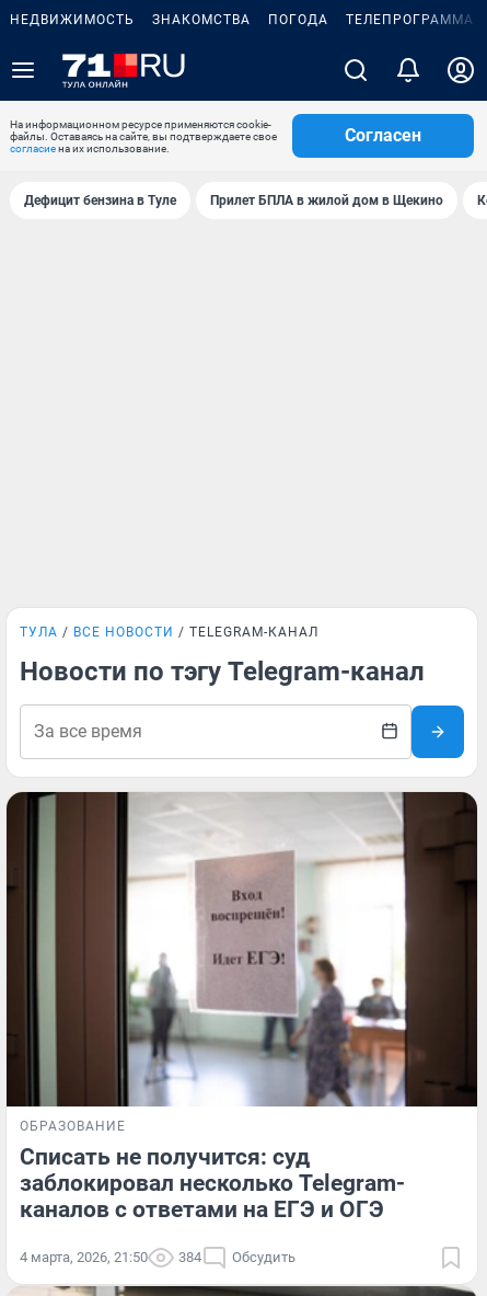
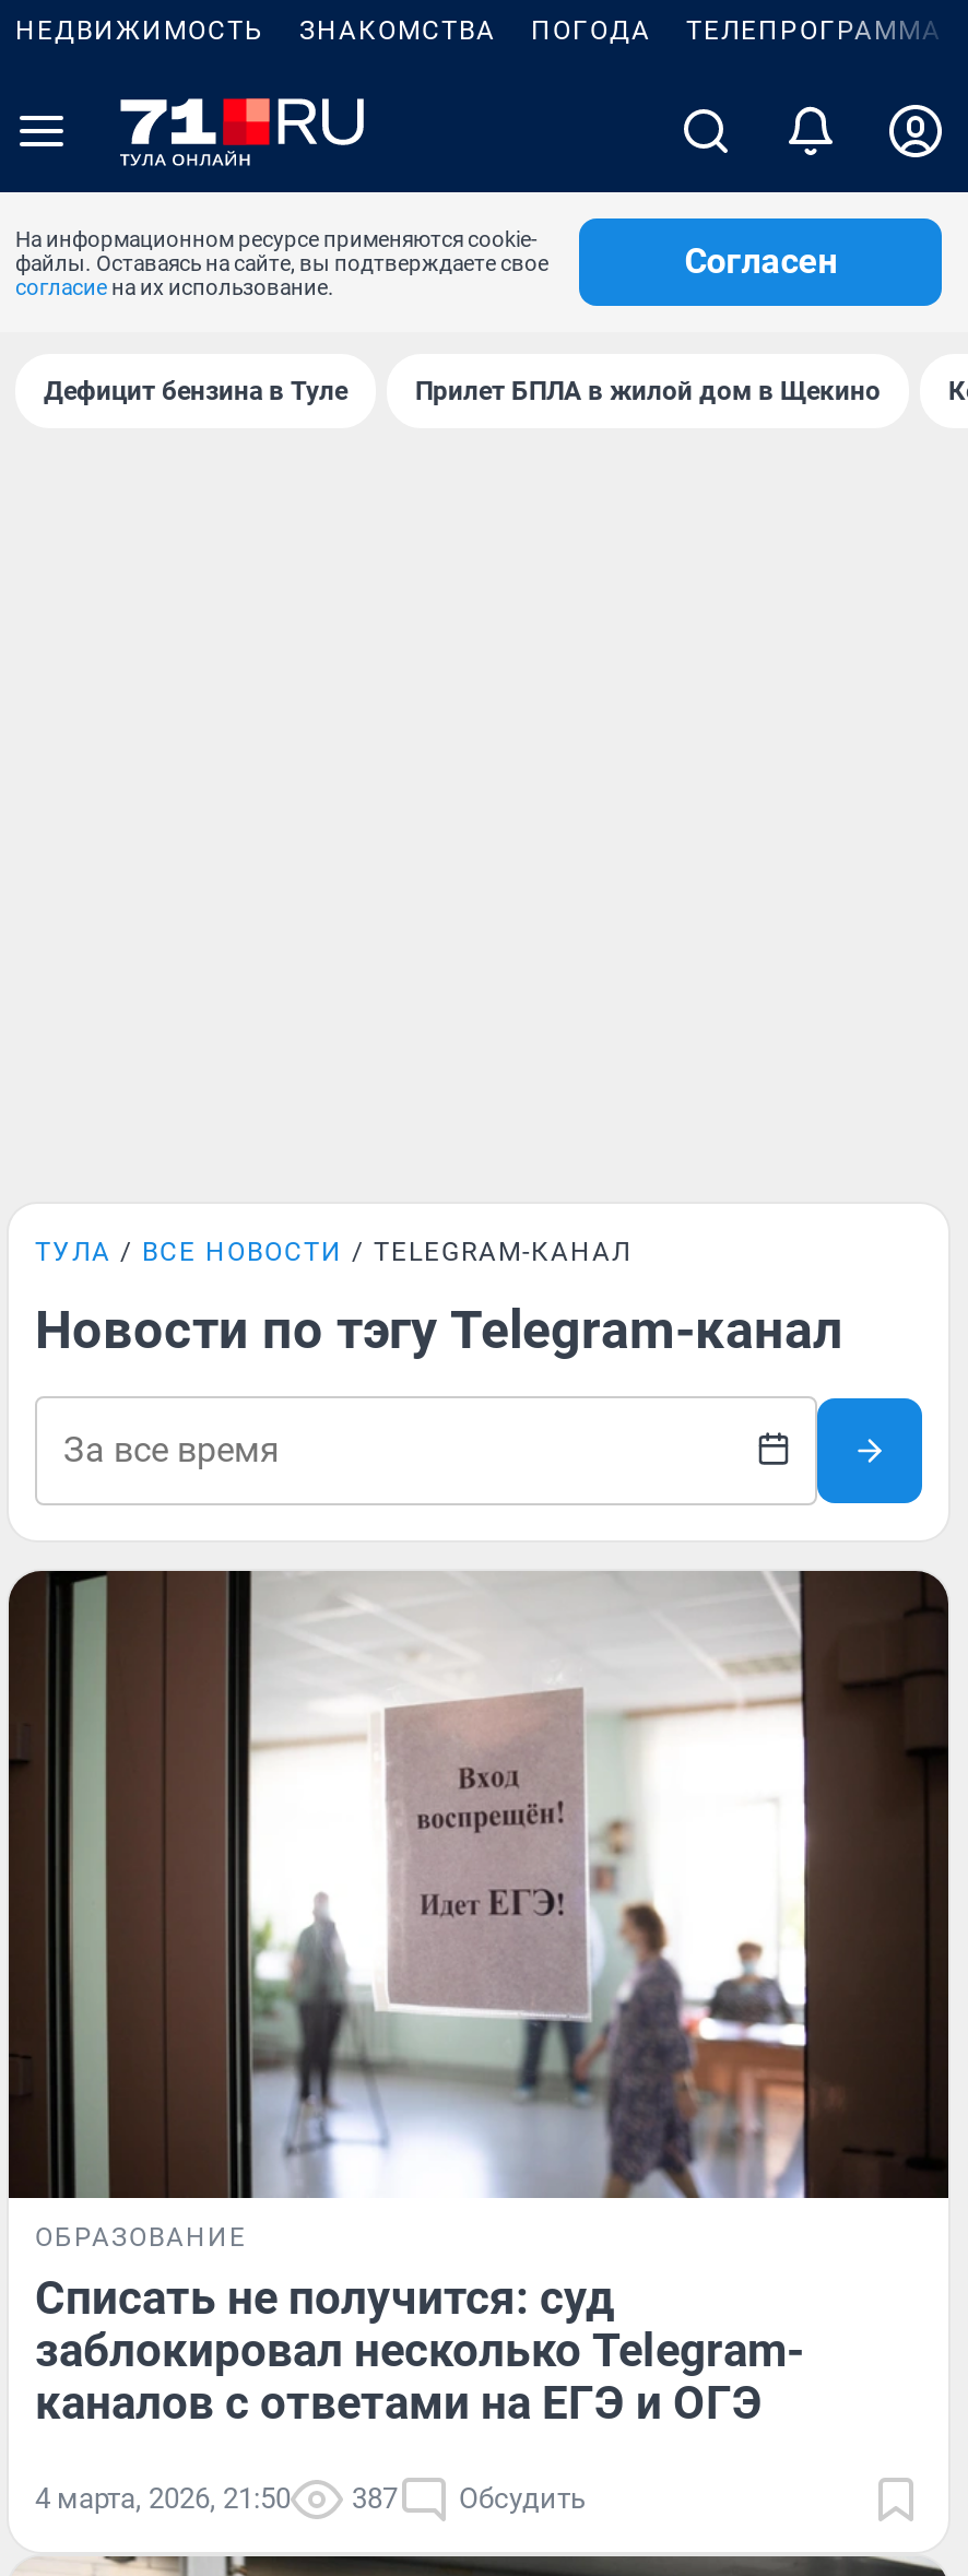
[20,1249,295,1265] 4 марта, 2026, 21:50 384 Обсудить -> [35,2481,586,2514] 4 марта, 2026, 21:50 387 Обсудить

